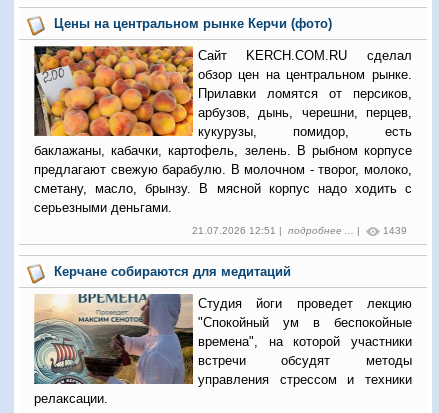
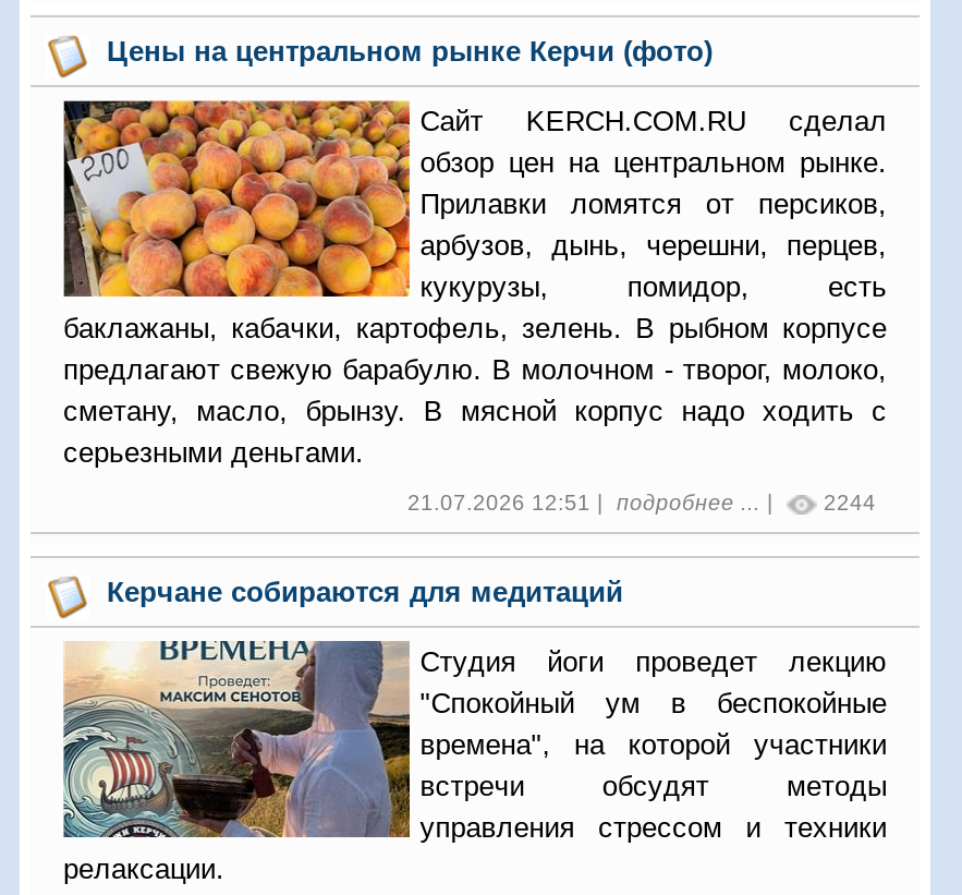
[380,225,407,236] 1439 -> [817,491,876,515] 2244

